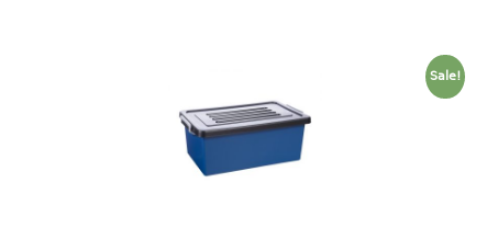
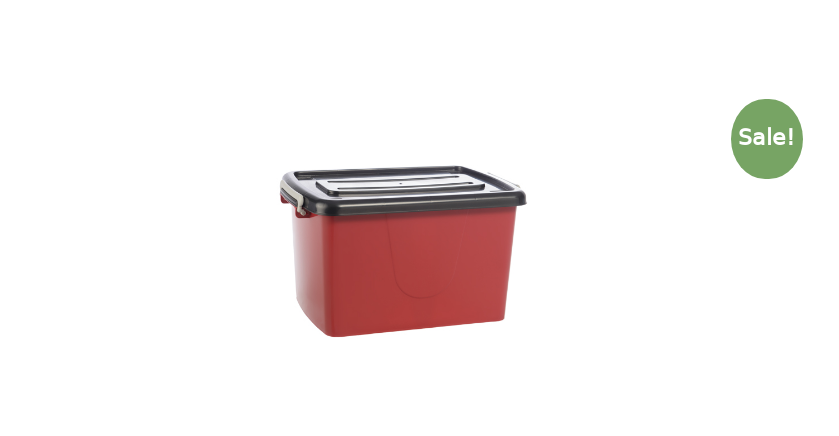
[178,91,312,185] [image] -> [279,163,529,339] [image]

